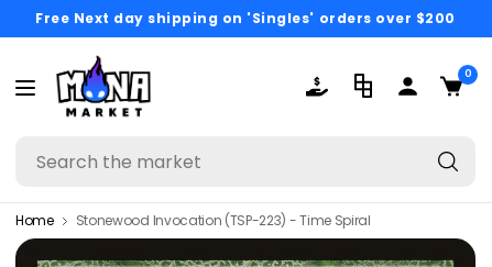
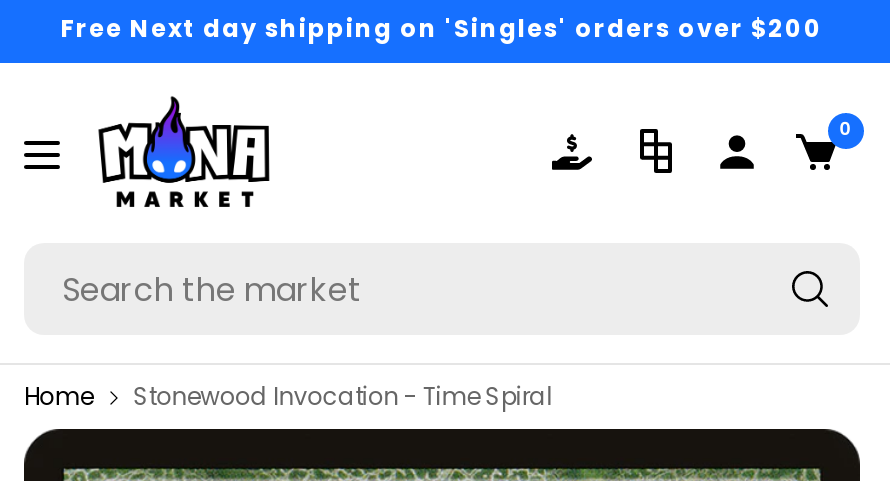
[76,211,371,230] Stonewood Invocation (TSP-223) - Time Spiral -> [133,379,552,413] Stonewood Invocation - Time Spiral

